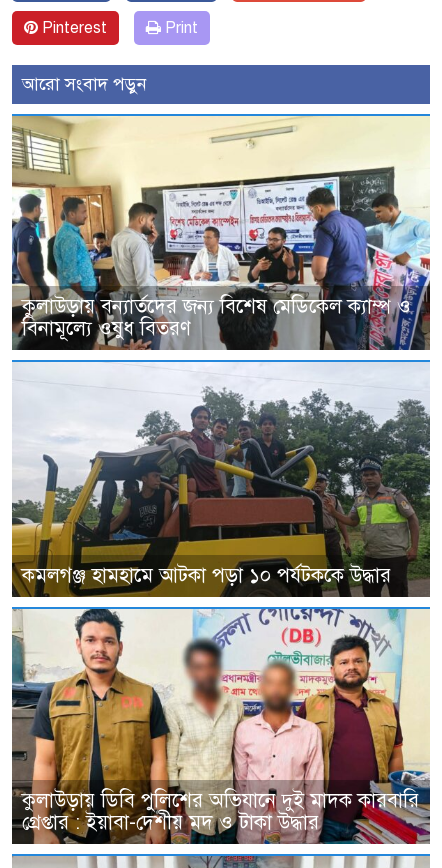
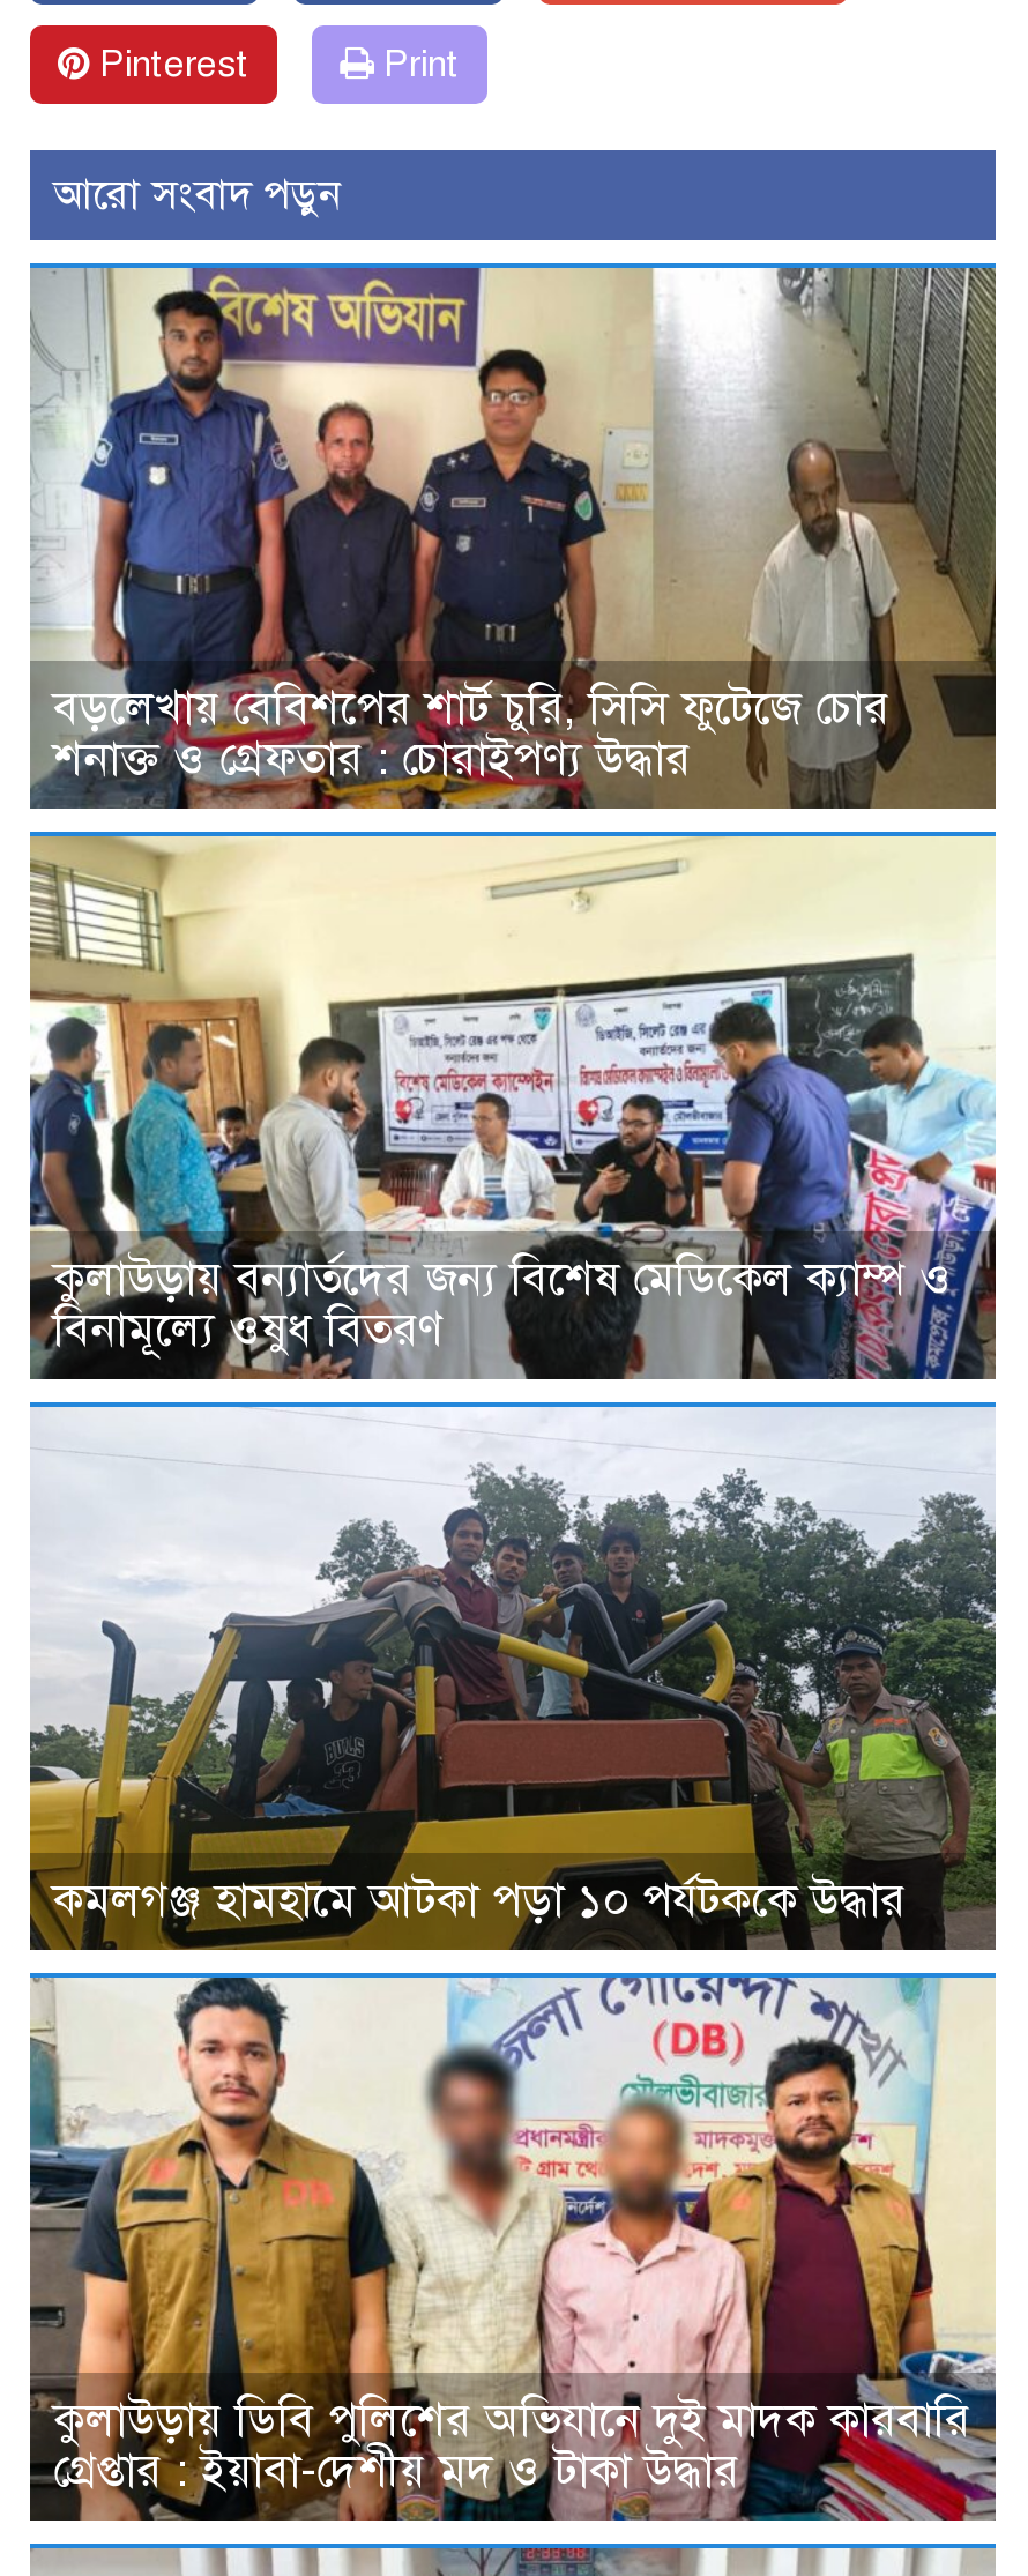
none -> [30,266,998,811] [image] | বড়লেখায় বেবিশপের শার্ট চুরি, সিসি ফুটেজে চোর | শনাক্ত ও গ্রেফতার : চোরাইপণ্য উদ্ধার

